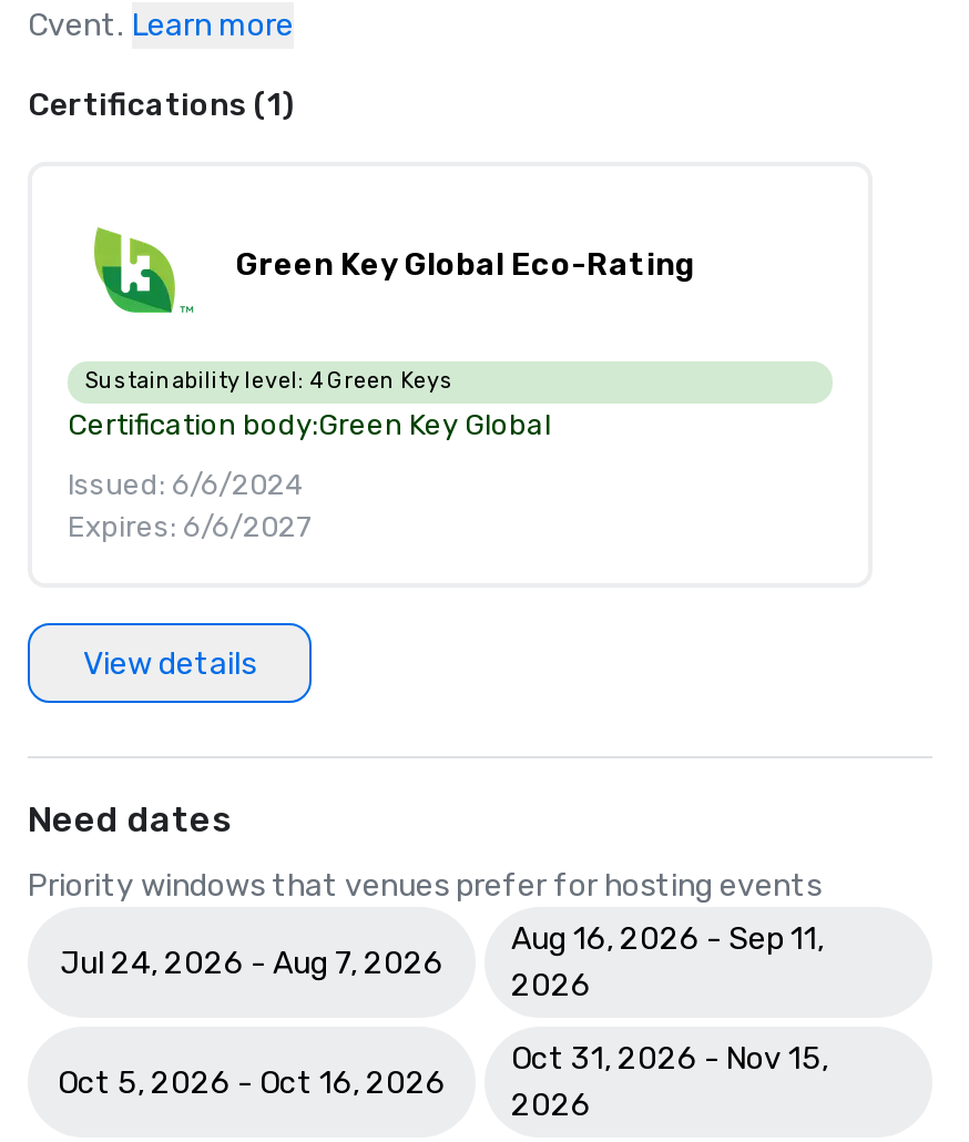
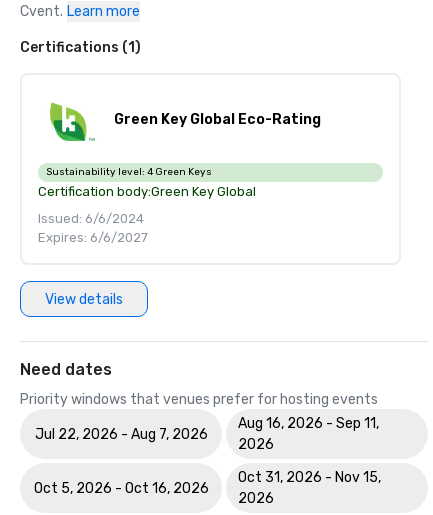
[60,944,443,981] Jul 24, 2026 - Aug 7, 2026 -> [34,425,207,442] Jul 22, 2026 - Aug 7, 2026

